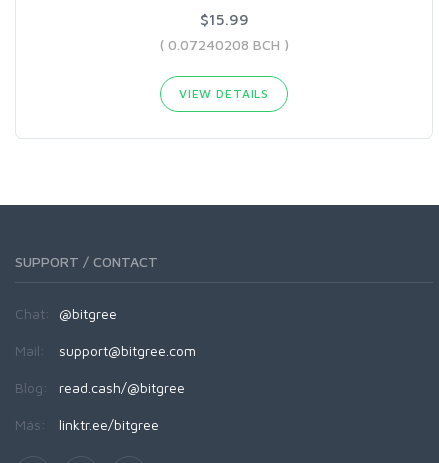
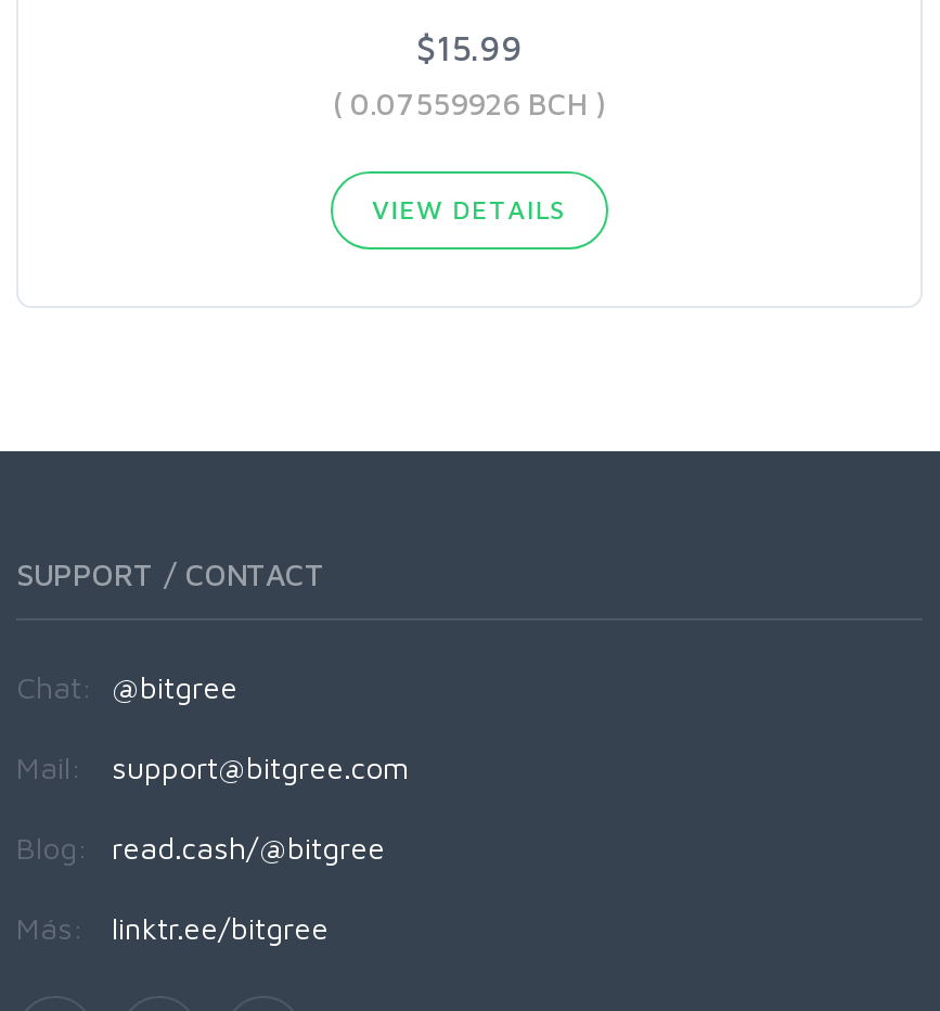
[159,36,288,53] ( 0.07240208 BCH ) -> [333,85,606,122] ( 0.07559926 BCH )

